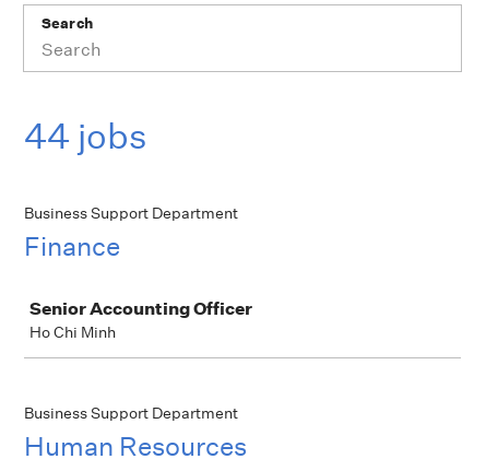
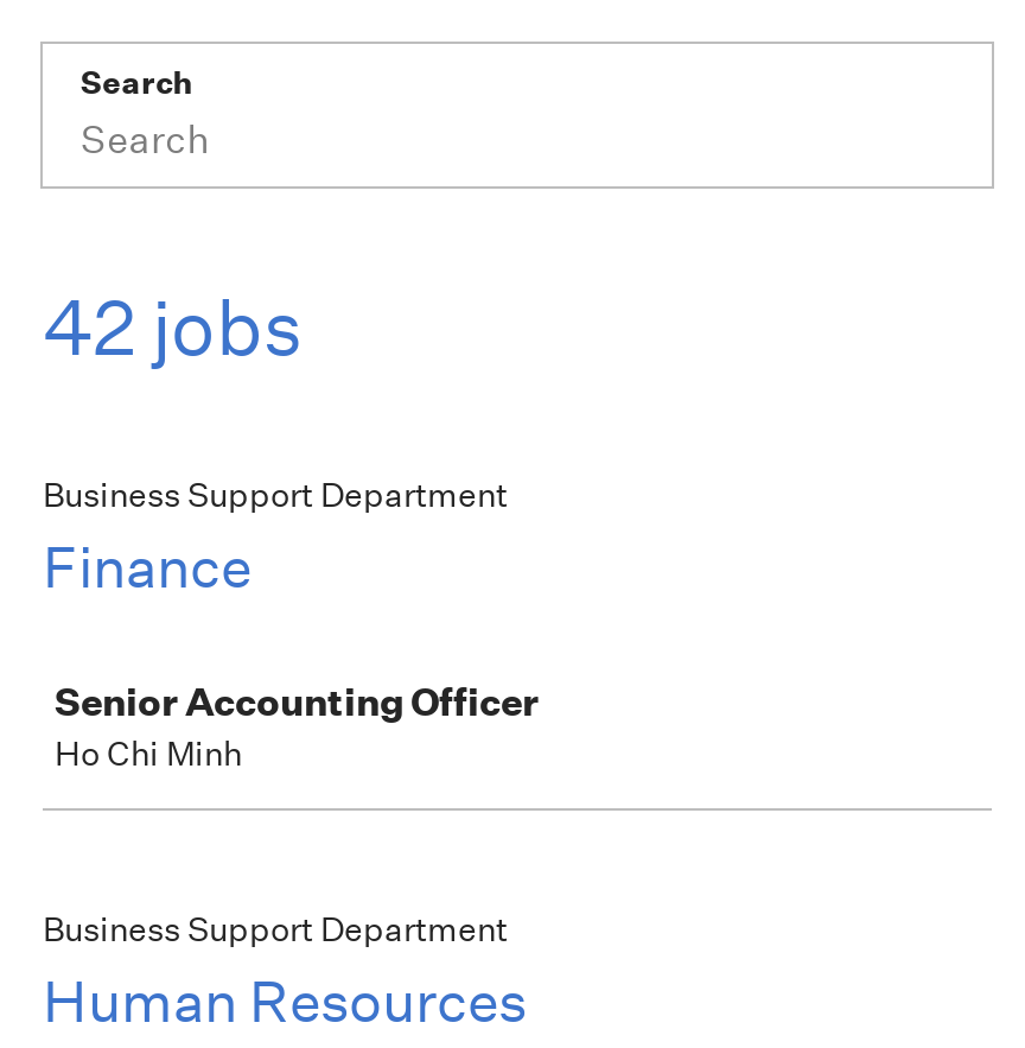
[24,115,147,157] 44 jobs -> [43,281,304,374] 42 jobs

